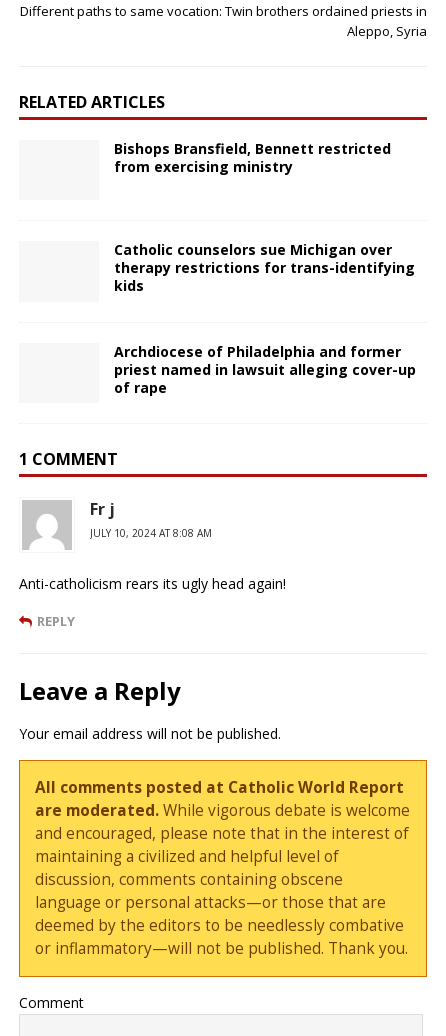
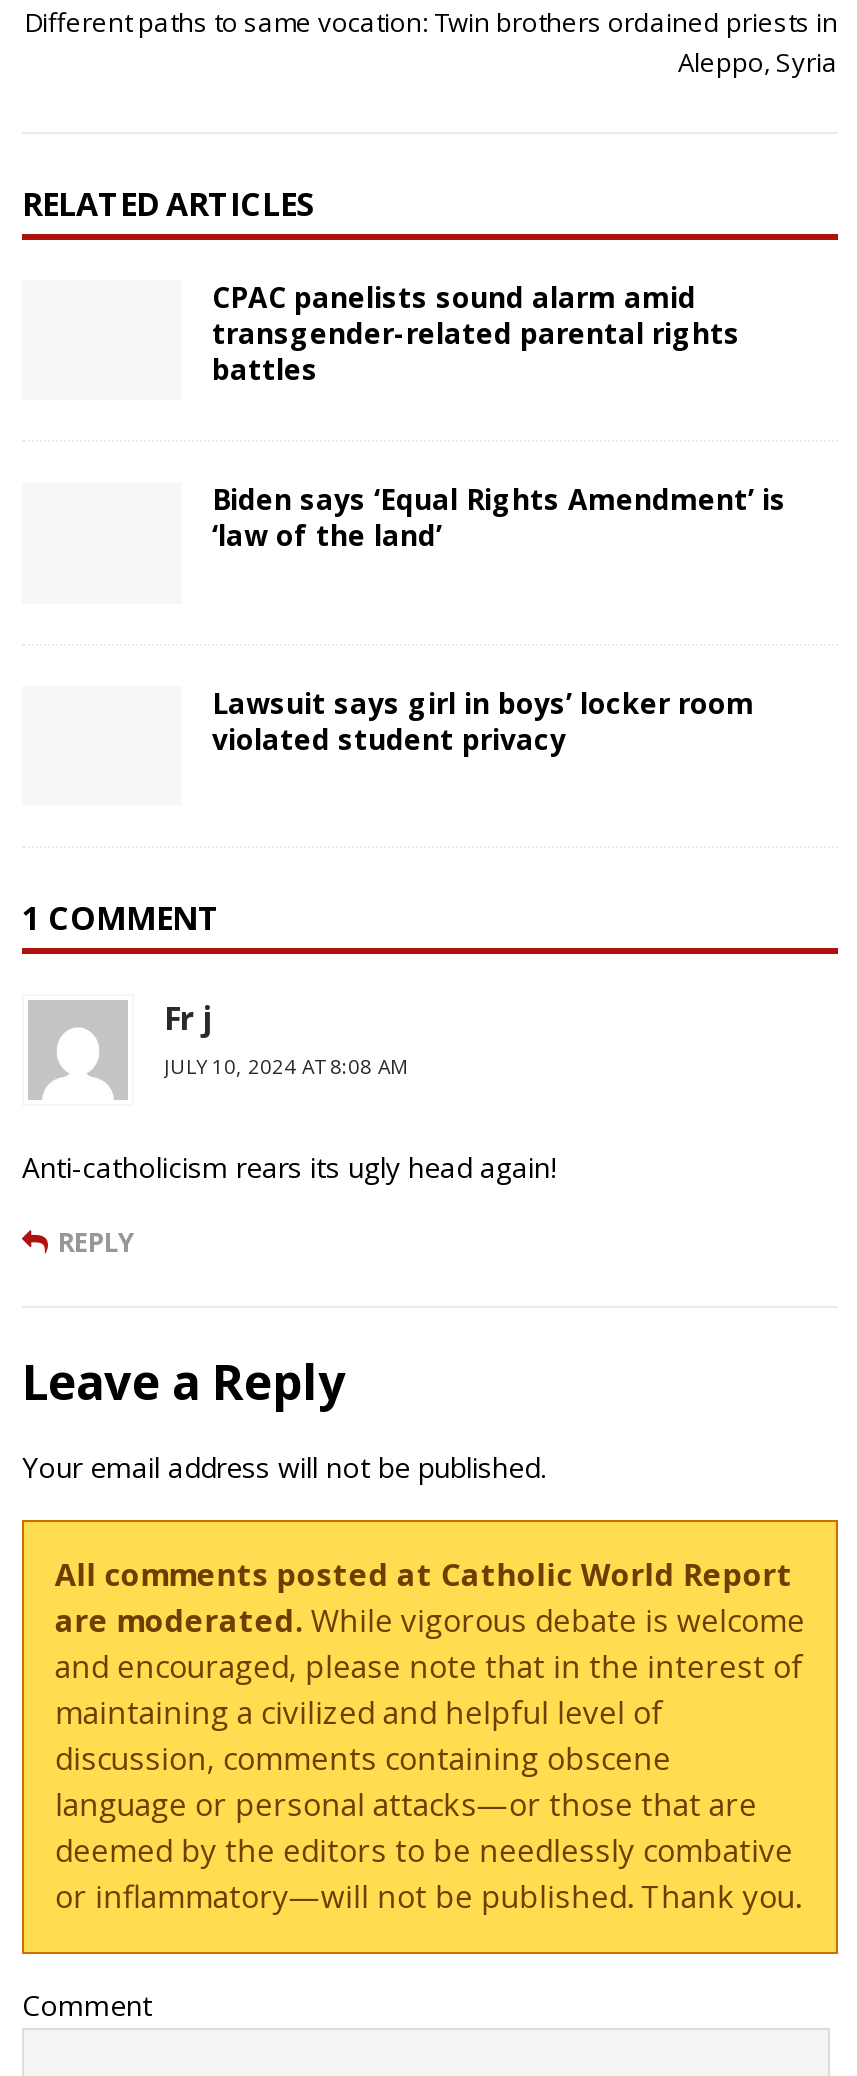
[114,139,391,176] Bishops Bransfield, Bennett restricted | from exercising ministry -> [212,279,740,389] CPAC panelists sound alarm amid | transgender-related parental rights | battles
[114,240,415,295] Catholic counselors sue Michigan over | therapy restrictions for trans-identifying | kids -> [212,481,786,555] Biden says ‘Equal Rights Amendment’ is | ‘law of the land’
[114,342,416,397] Archdiocese of Philadelphia and former | priest named in lawsuit alleging cover-up | of rape -> [212,683,754,757] Lawsuit says girl in boys’ locker room | violated student privacy

